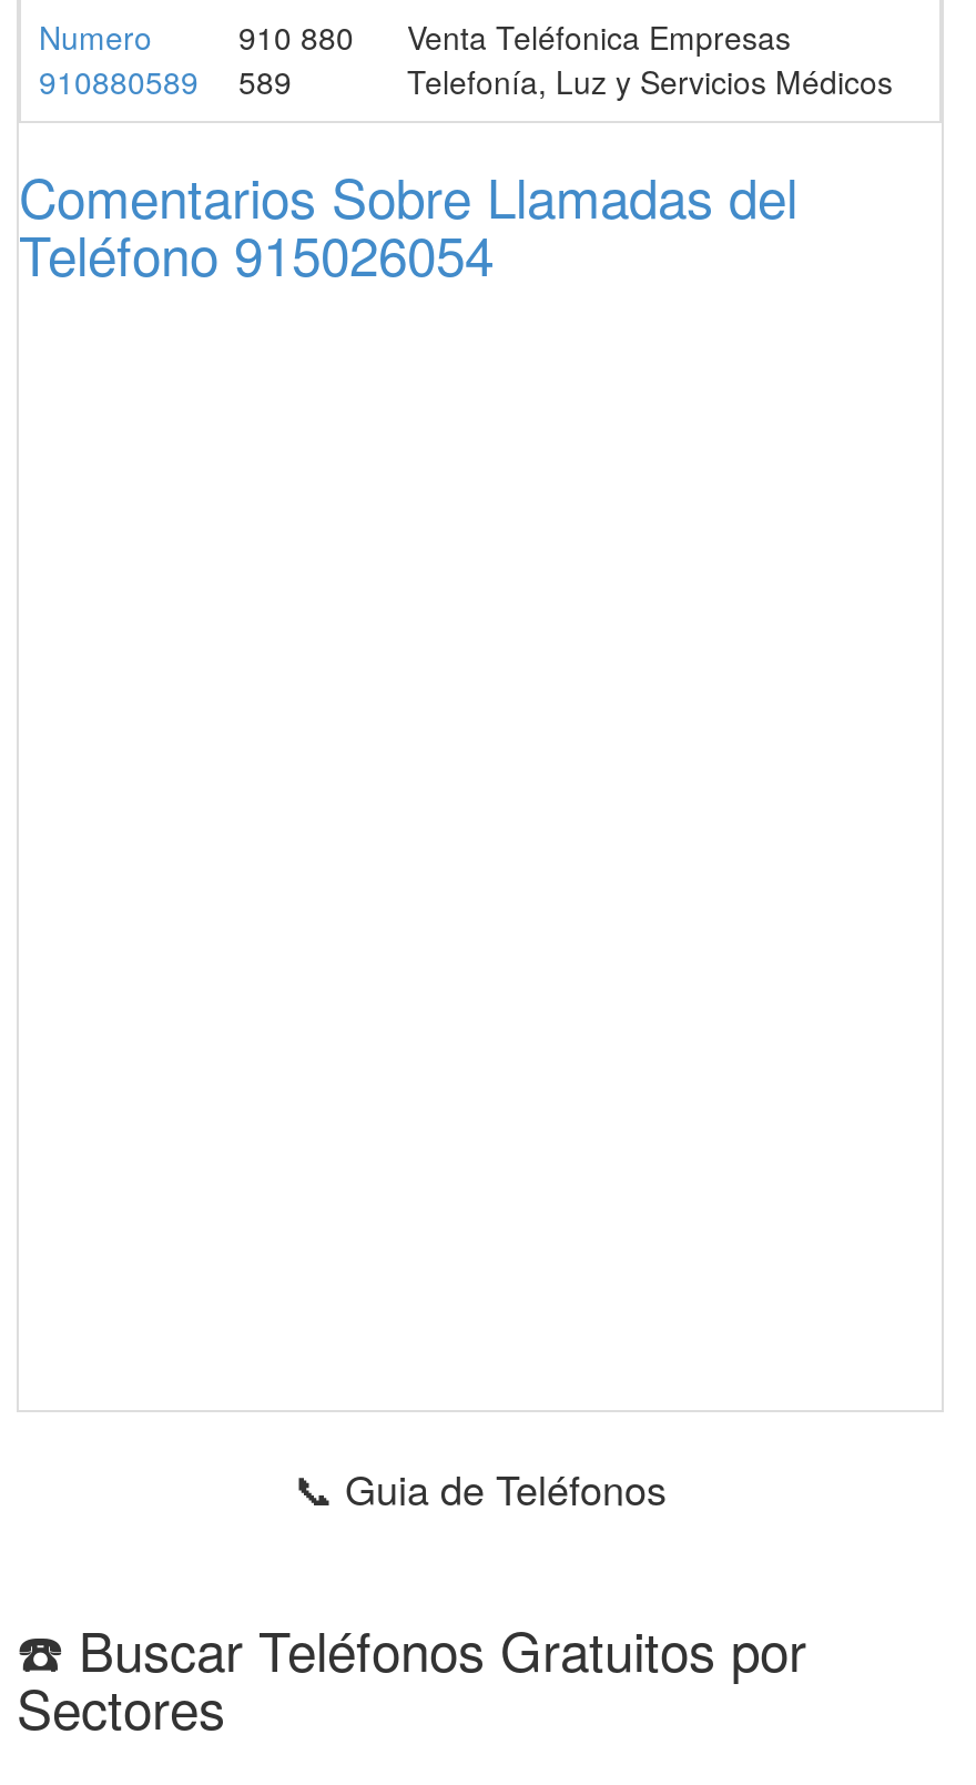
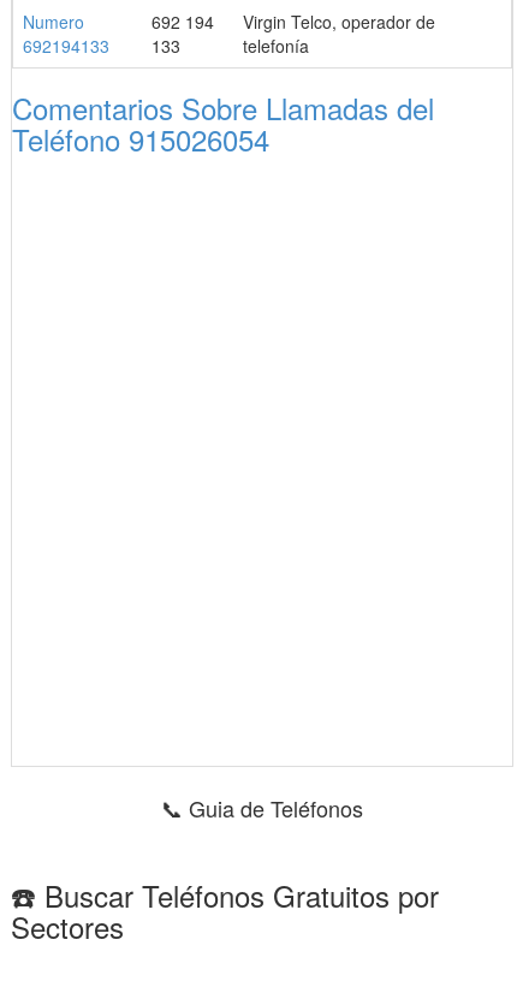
[238,15,354,104] 910 880 | 589 -> [151,10,214,58] 692 194 | 133
[407,15,893,104] Venta Teléfonica Empresas | Telefonía, Luz y Servicios Médicos -> [243,10,435,58] Virgin Telco, operador de | telefonía
[39,60,199,104] 910880589 -> [23,34,109,58] 692194133

